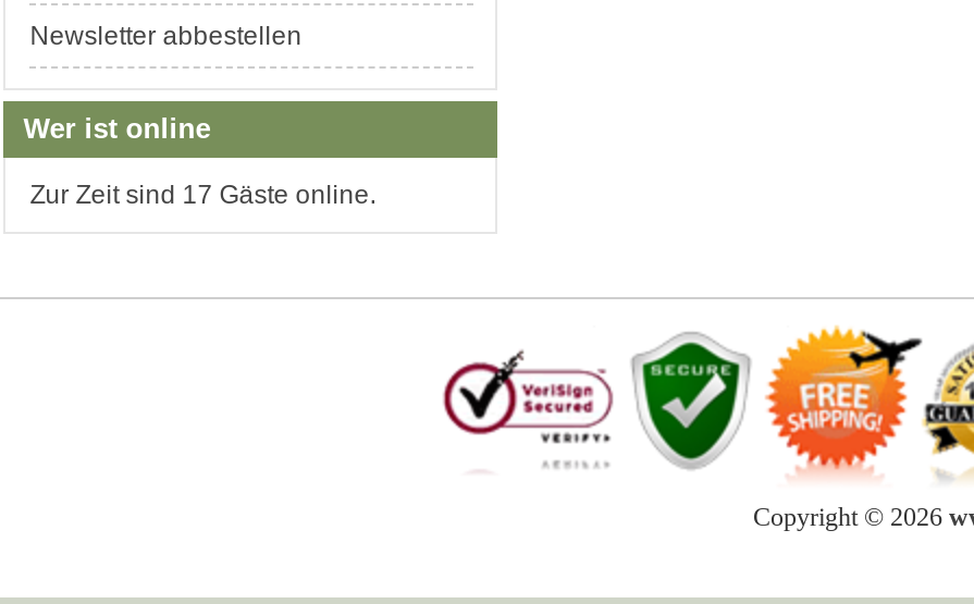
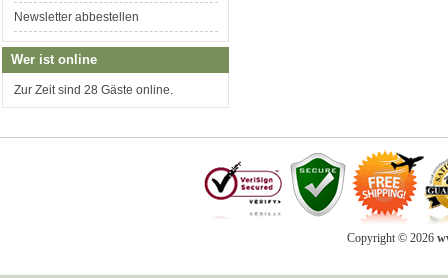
[30,179,376,209] Zur Zeit sind 17 Gäste online. -> [14,83,173,97] Zur Zeit sind 28 Gäste online.

